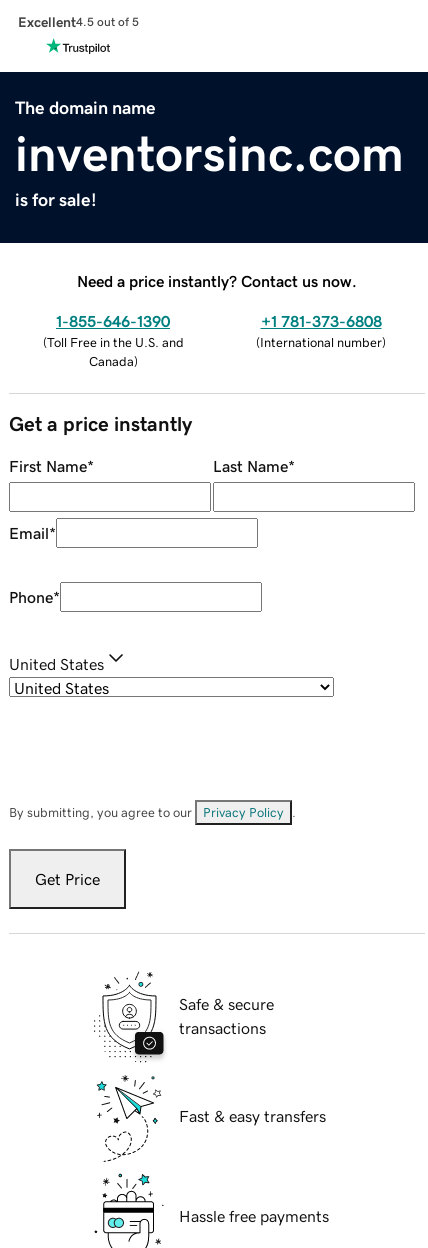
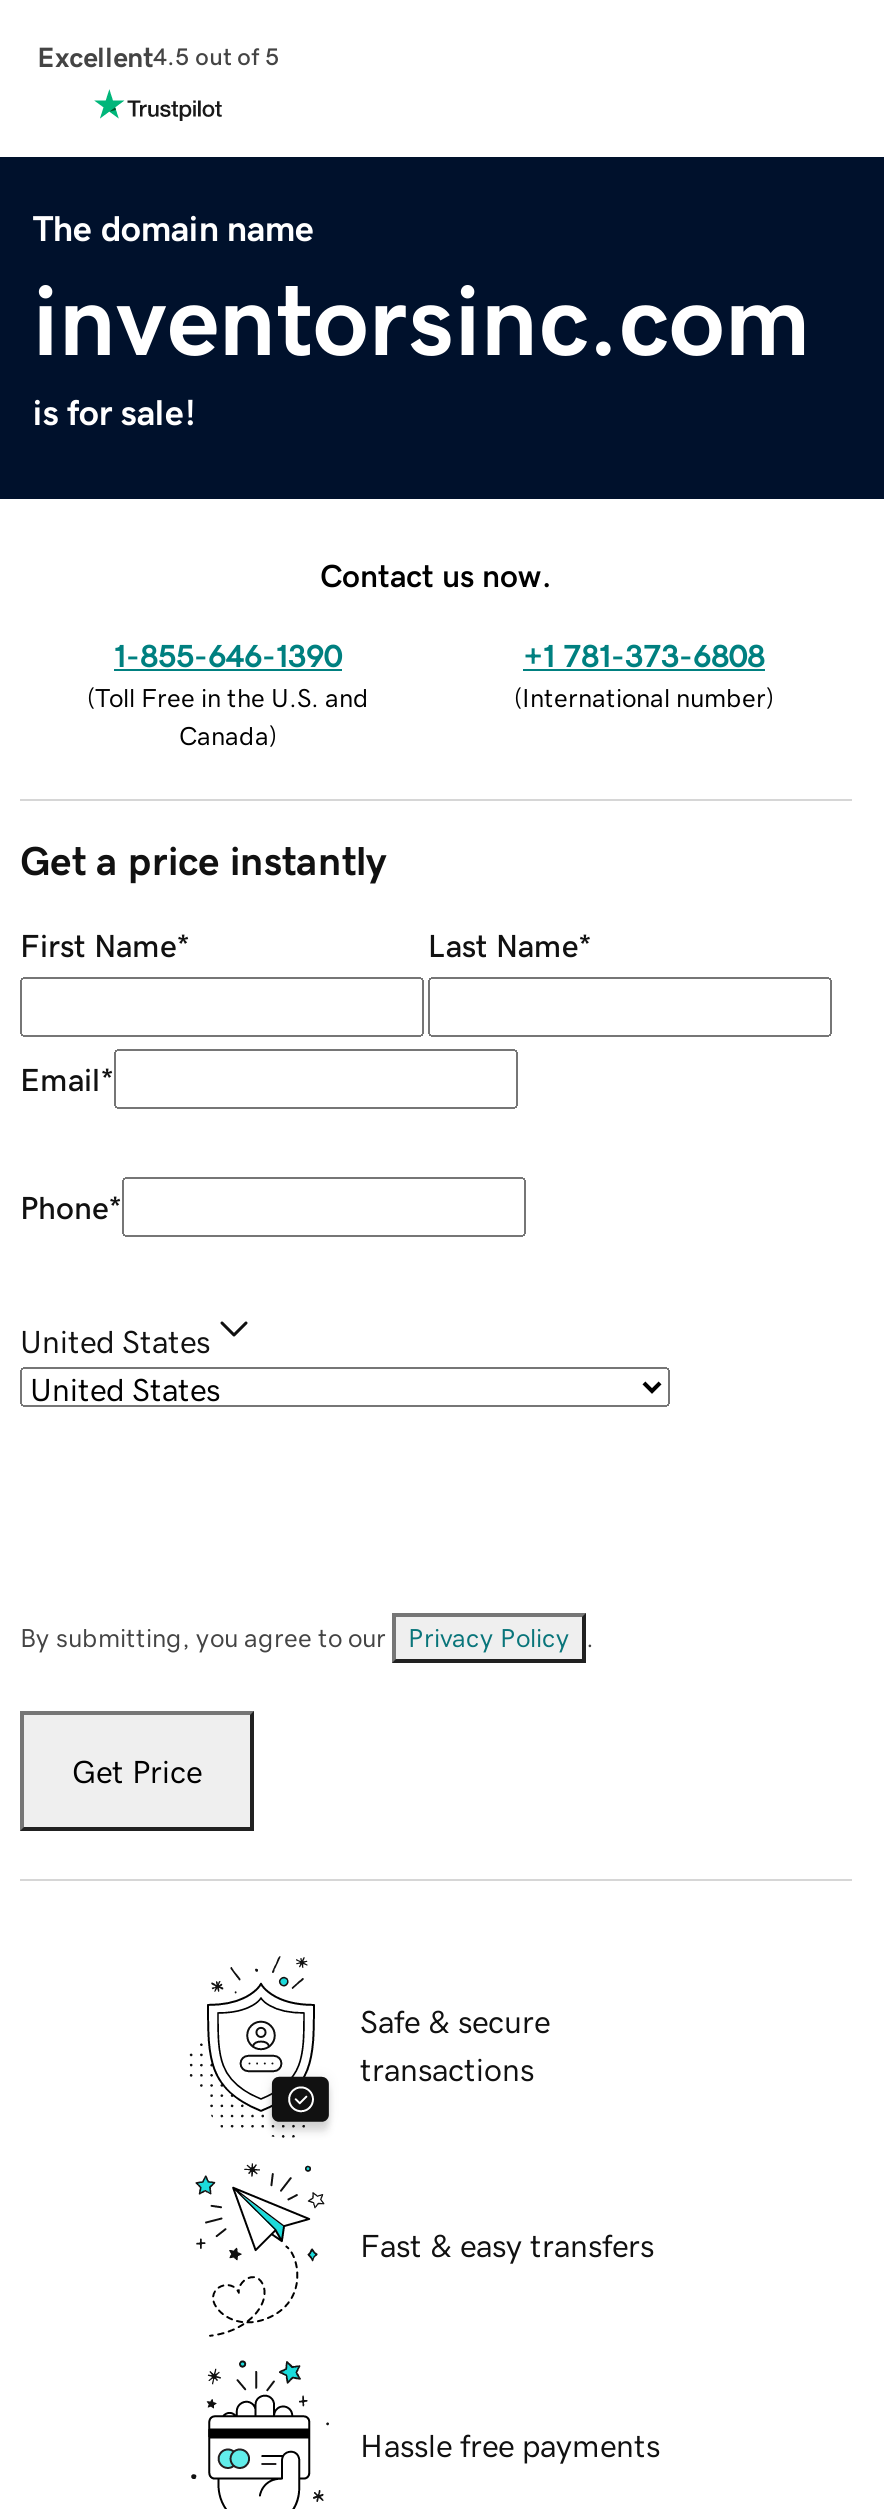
[77,273,357,289] Need a price instantly? Contact us now. -> [320,558,552,590] Contact us now.

